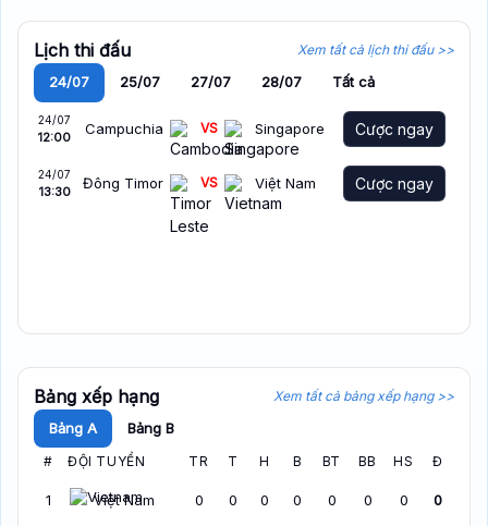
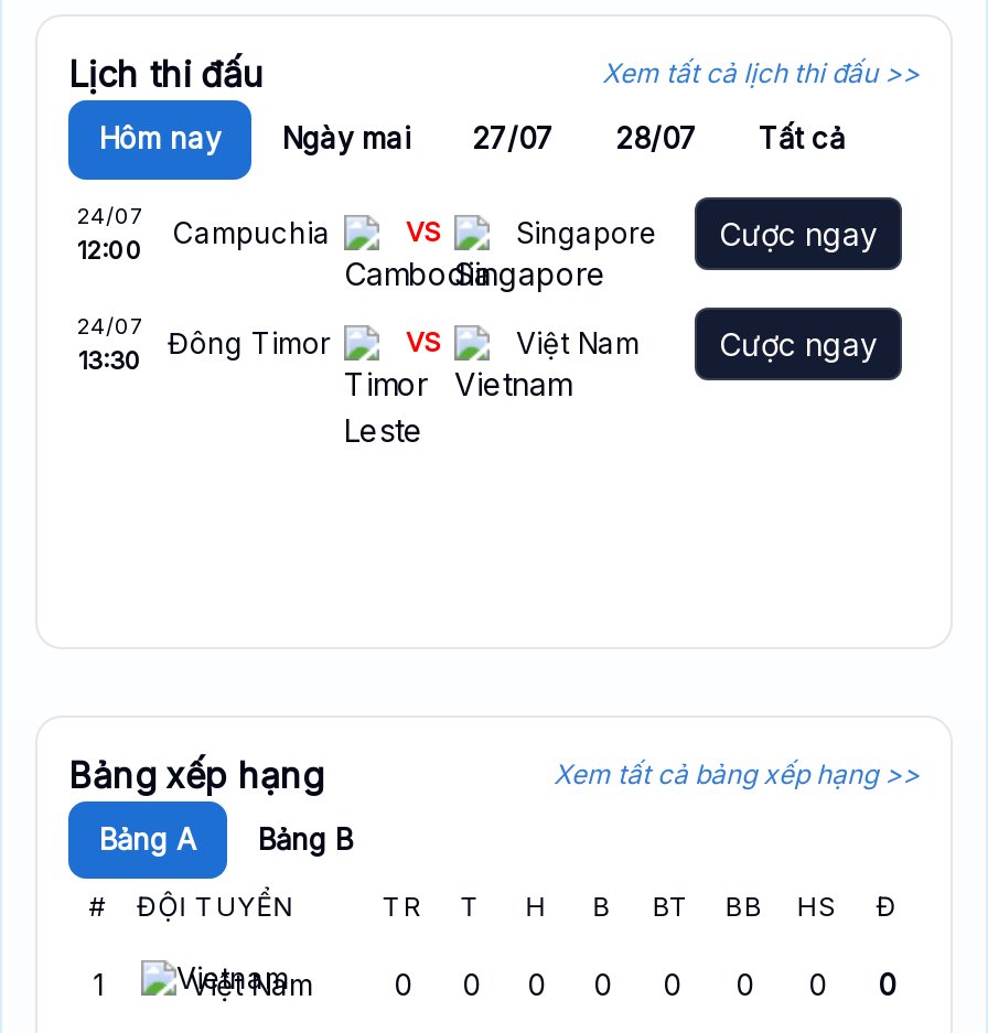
[49,73,160,91] 24/07 | 25/07 -> [99,121,410,156] Hôm nay | Ngày mai

